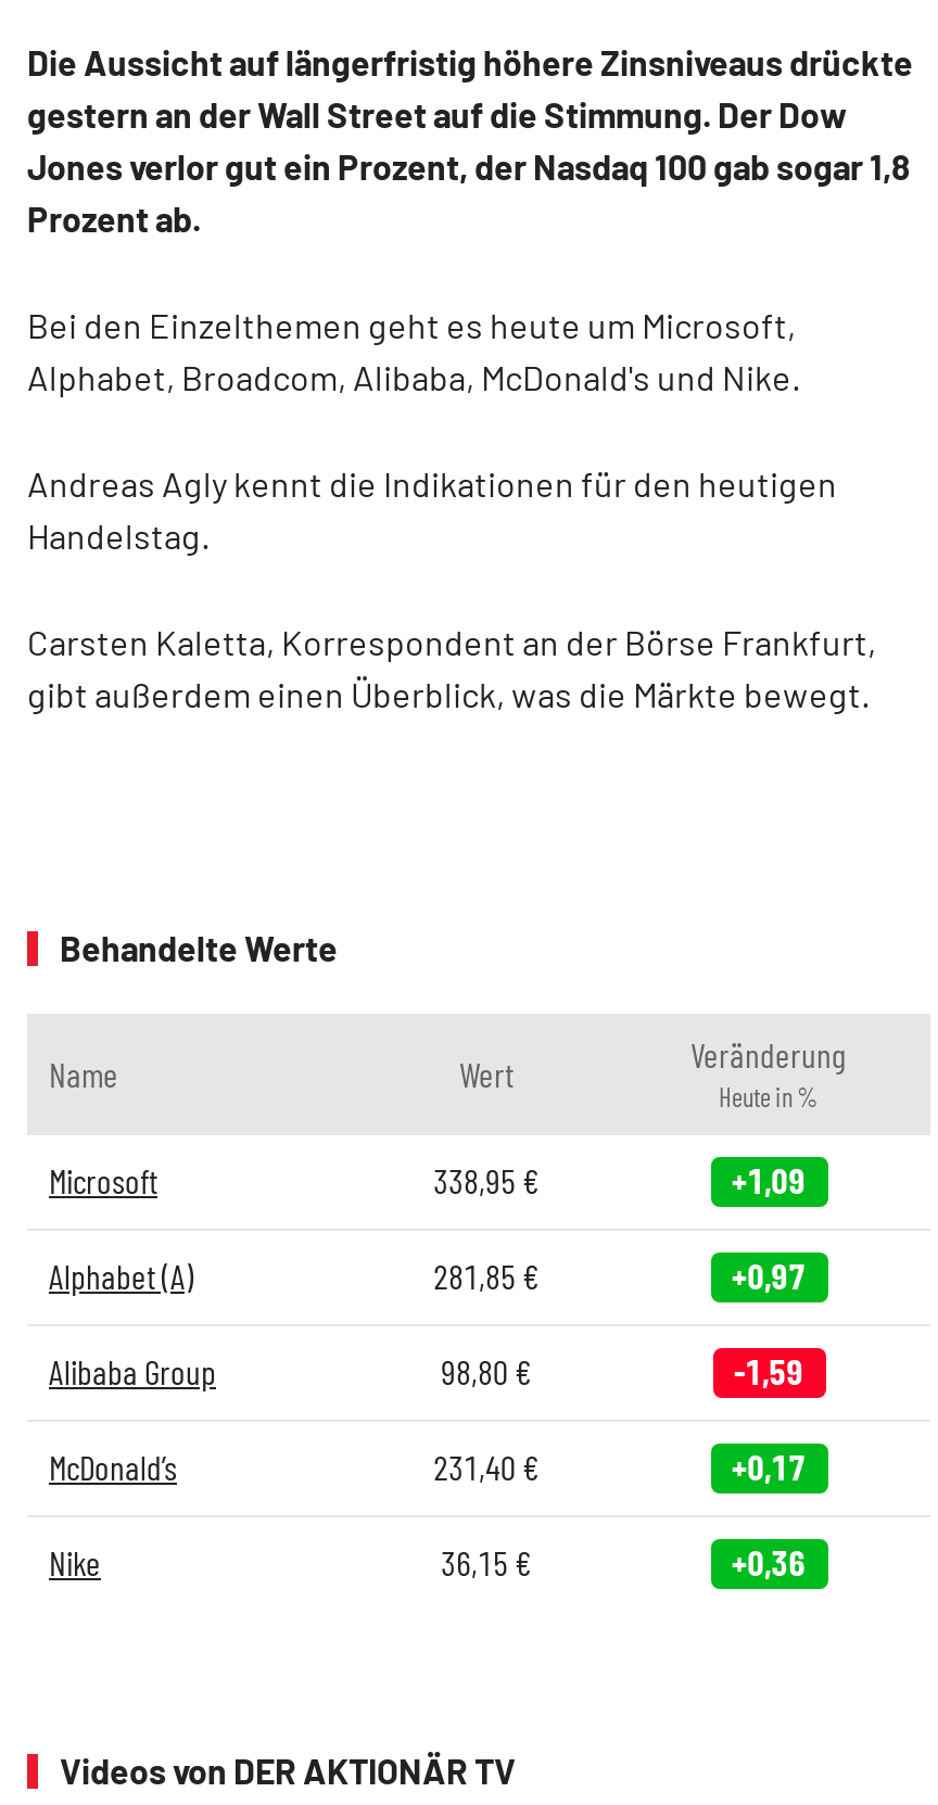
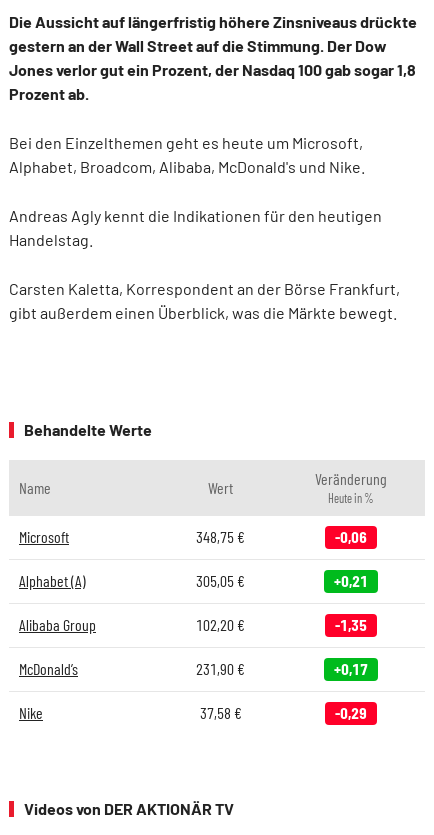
[433,1159,540,1200] 338,95 € -> [196,527,245,546] 348,75 €
[732,1159,806,1200] +1,09 -> [334,527,366,546] -0,06
[433,1255,540,1296] 281,85 € -> [196,571,245,590] 305,05 €
[732,1255,806,1296] +0,97 -> [333,571,367,590] +0,21
[441,1350,532,1391] 98,80 € -> [196,615,245,634] 102,20 €
[734,1350,803,1391] -1,59 -> [334,615,366,634] -1,35
[433,1446,540,1487] 231,40 € -> [196,659,245,678] 231,90 €
[441,1541,532,1582] 36,15 € -> [199,703,241,722] 37,58 €
[732,1541,806,1582] +0,36 -> [334,703,366,722] -0,29

